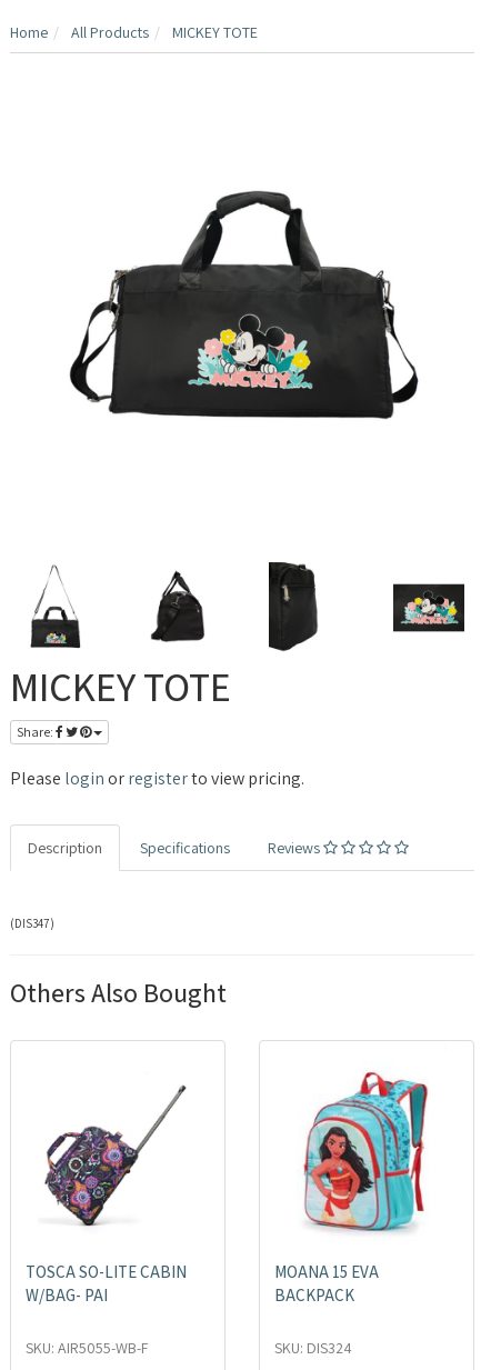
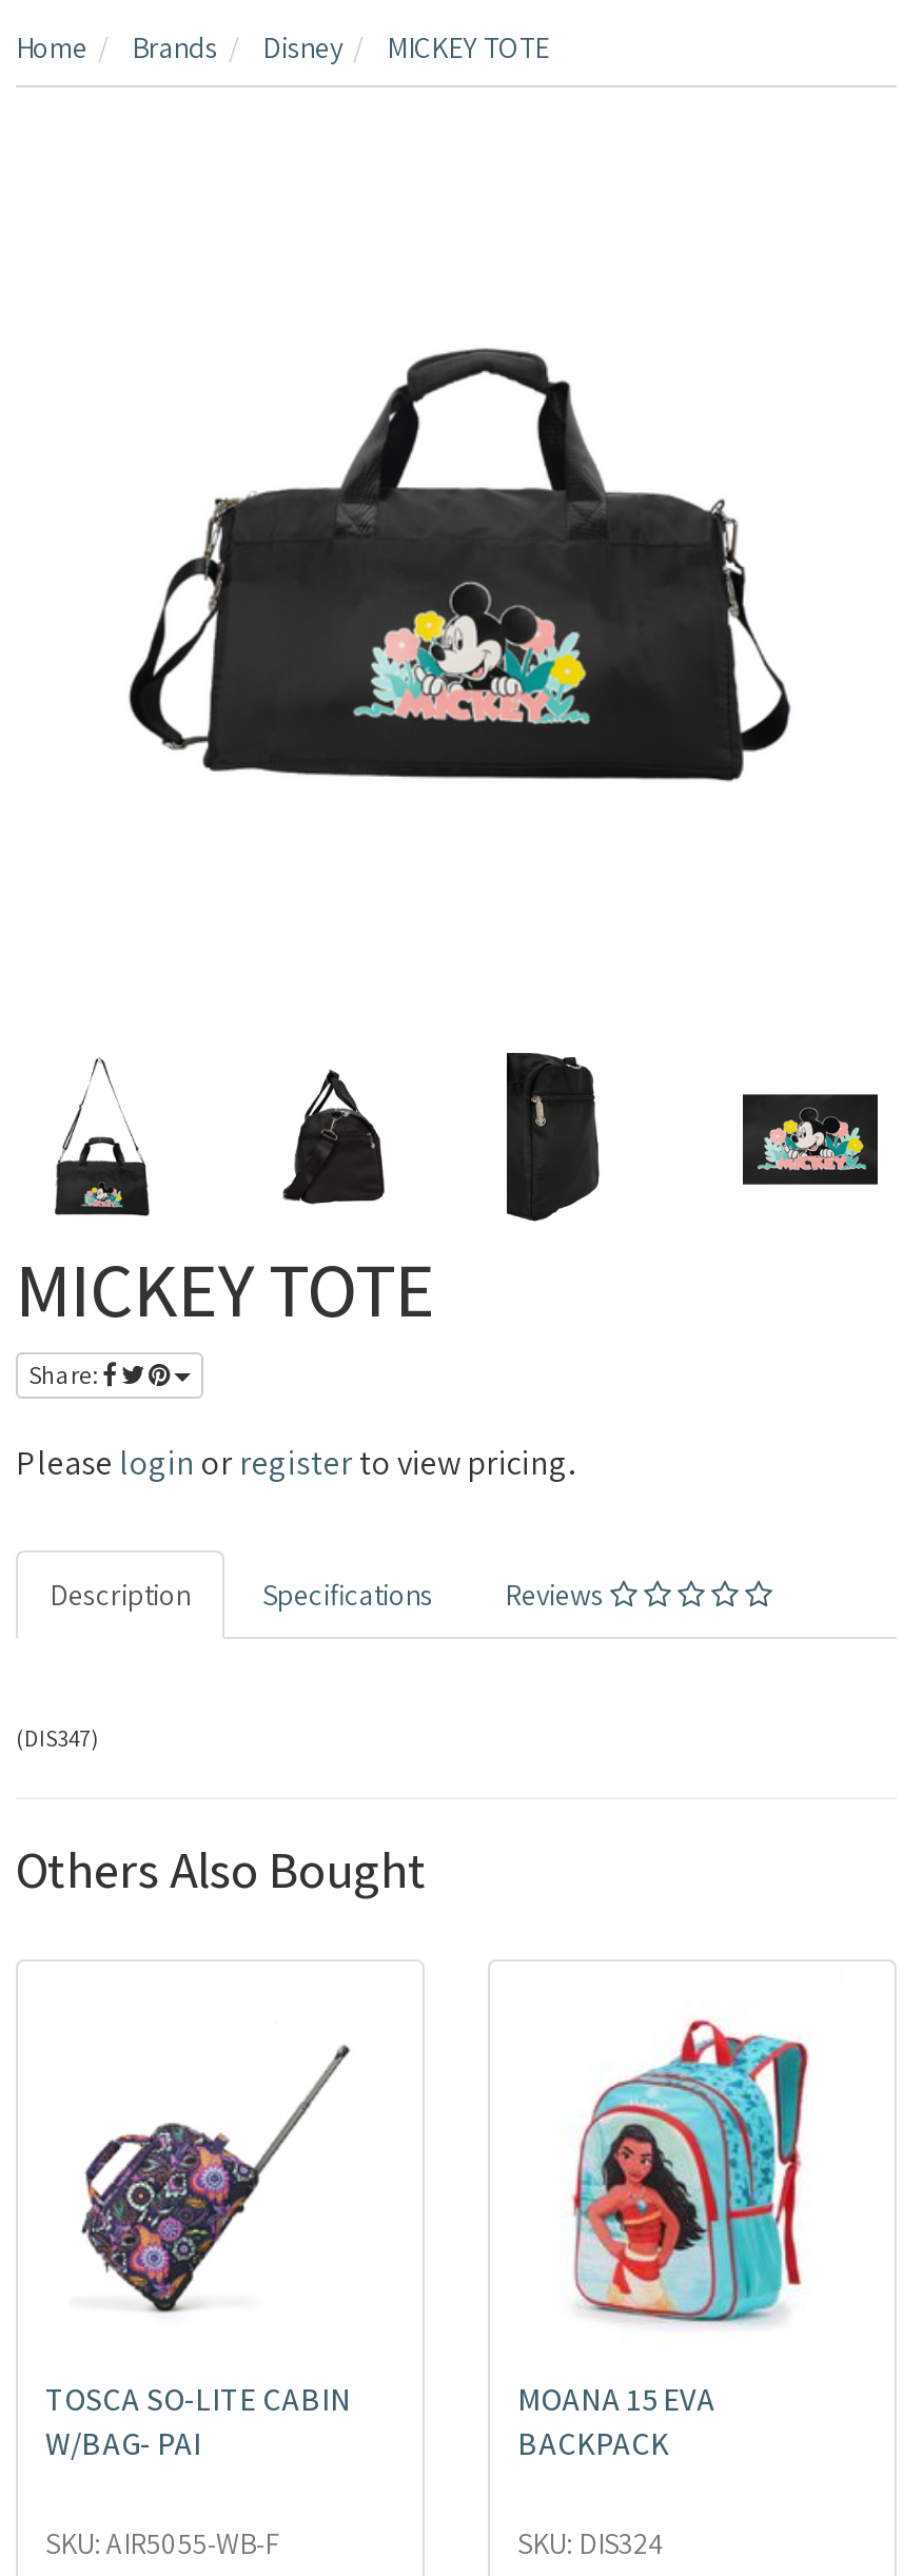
[71,22,149,42] All Products -> [132,28,342,66] Brands | Disney

